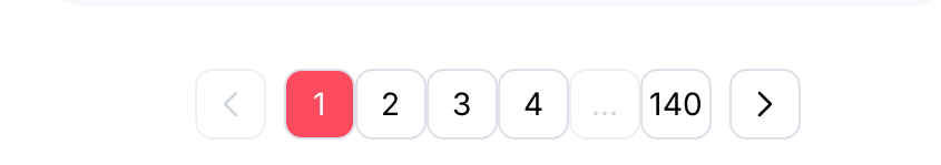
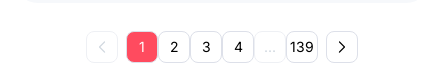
[649,84,703,122] 140 -> [290,38,314,55] 139

